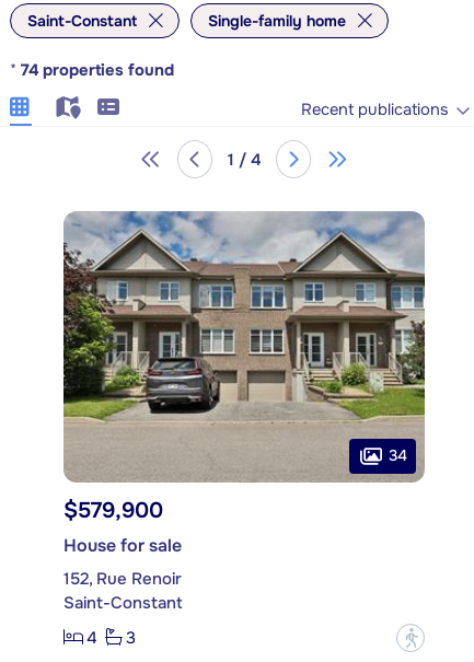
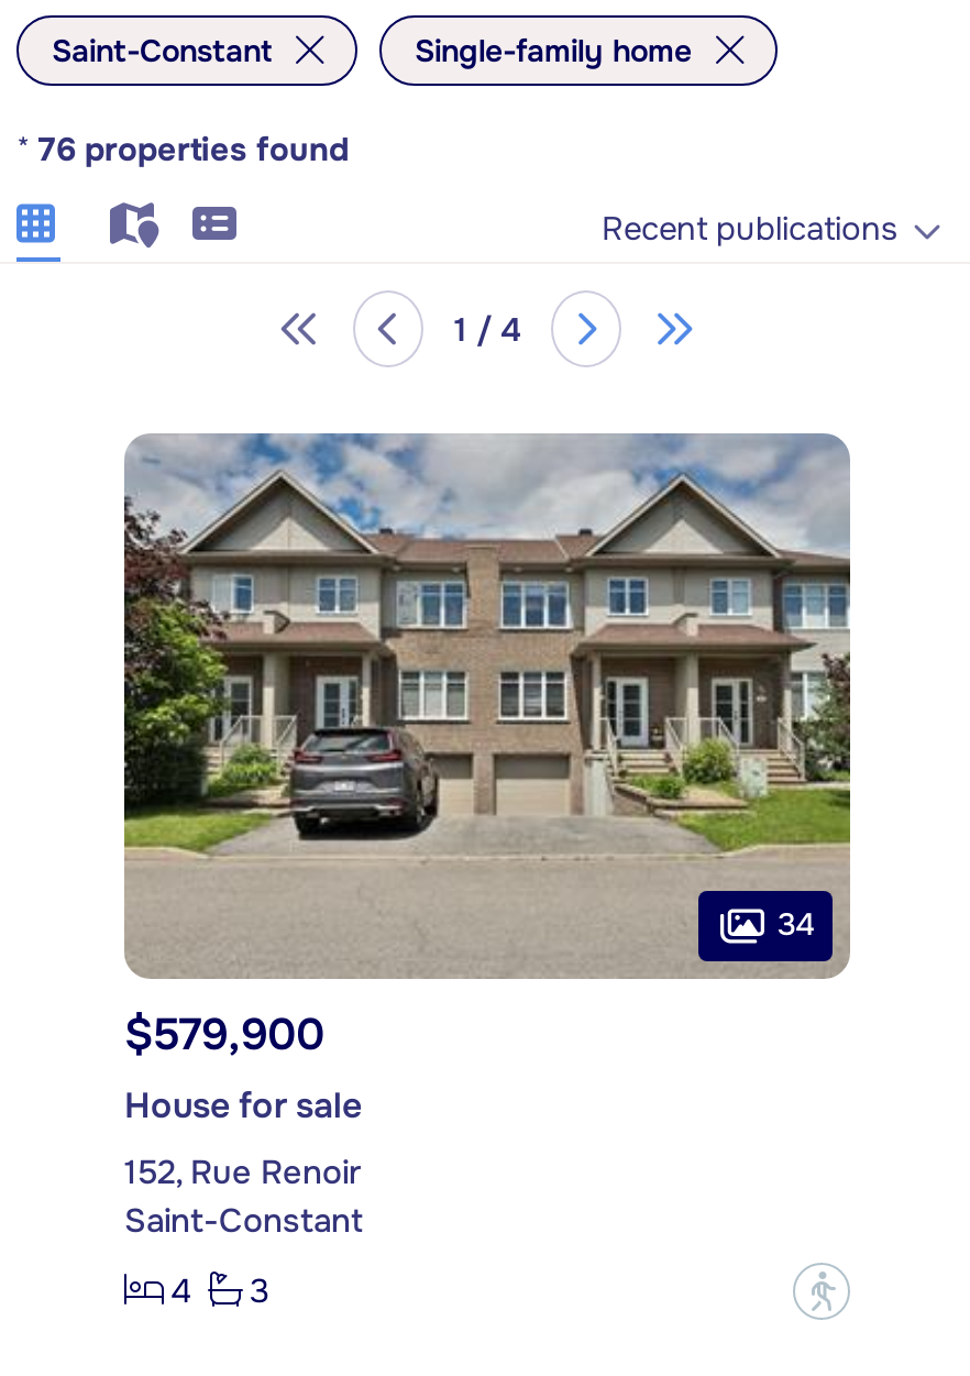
[10,60,174,81] * 74 properties found -> [16,130,349,172] * 76 properties found

